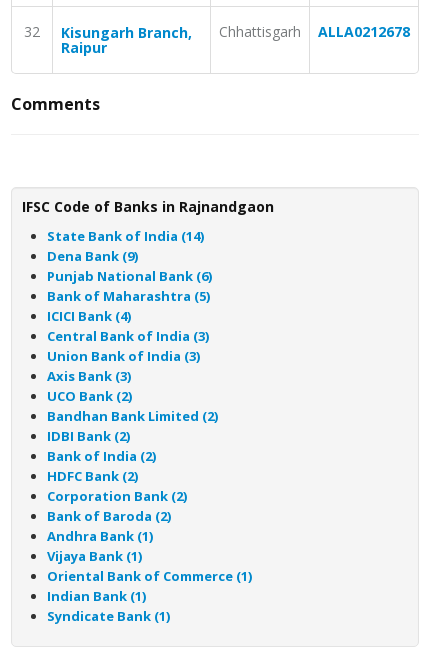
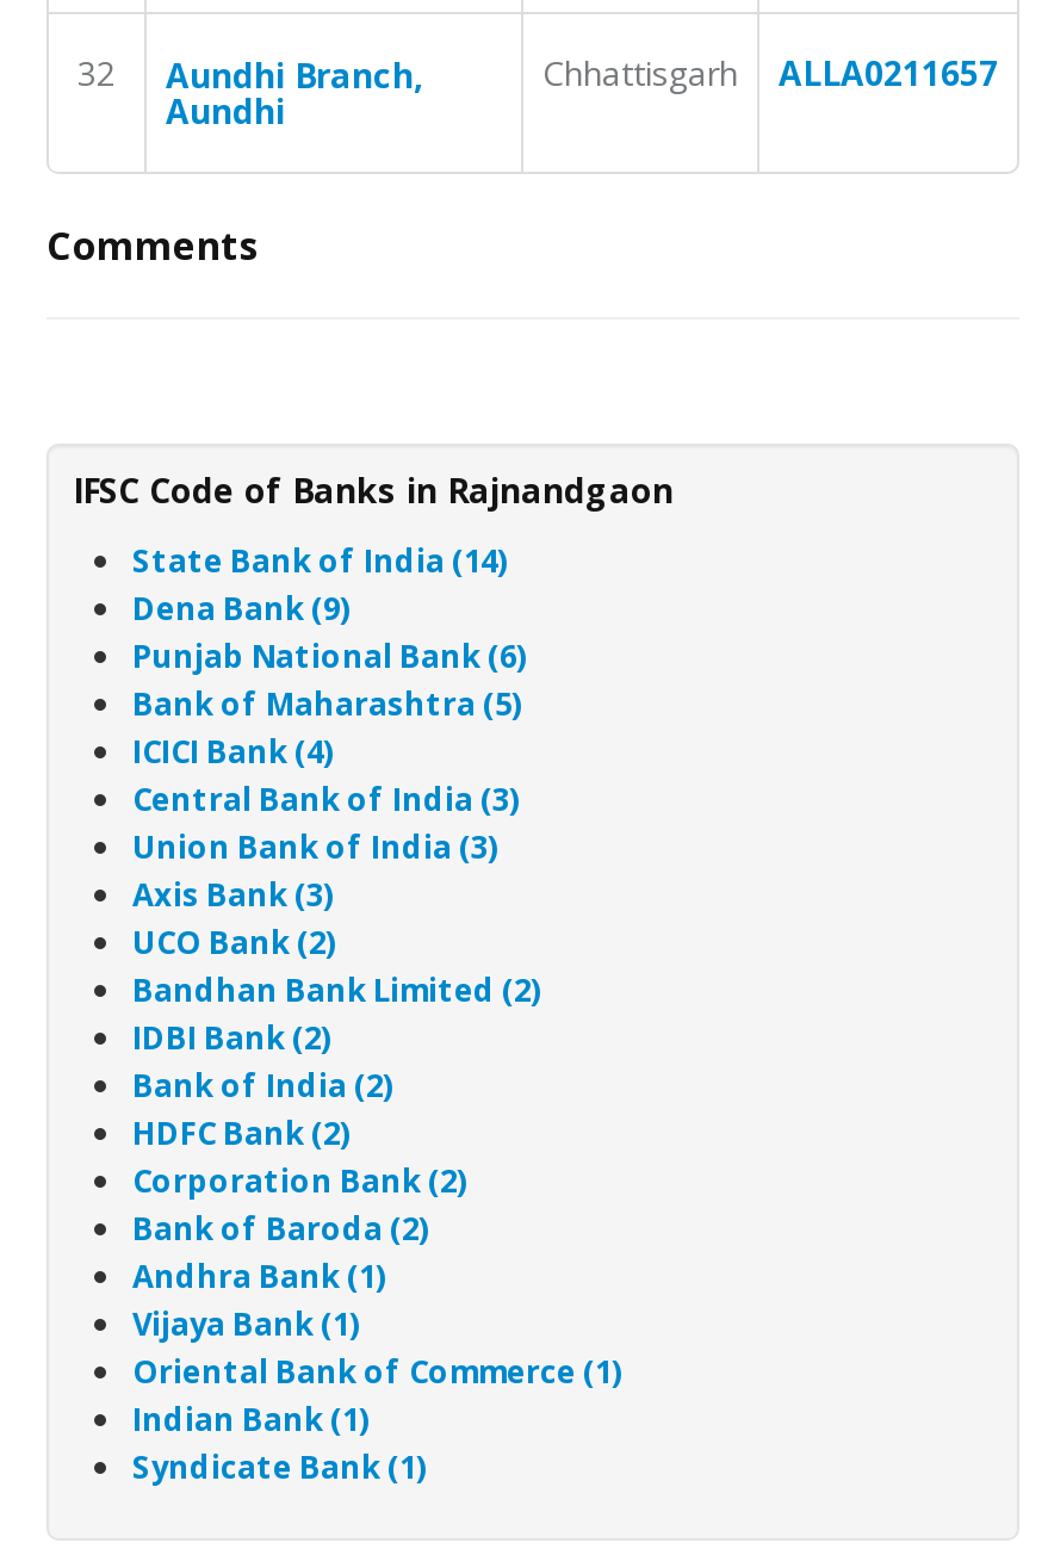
[61,22,192,56] Kisungarh Branch, | Raipur -> [166,51,423,132] Aundhi Branch, | Aundhi
[318,21,410,40] ALLA0212678 -> [779,49,998,94] ALLA0211657

